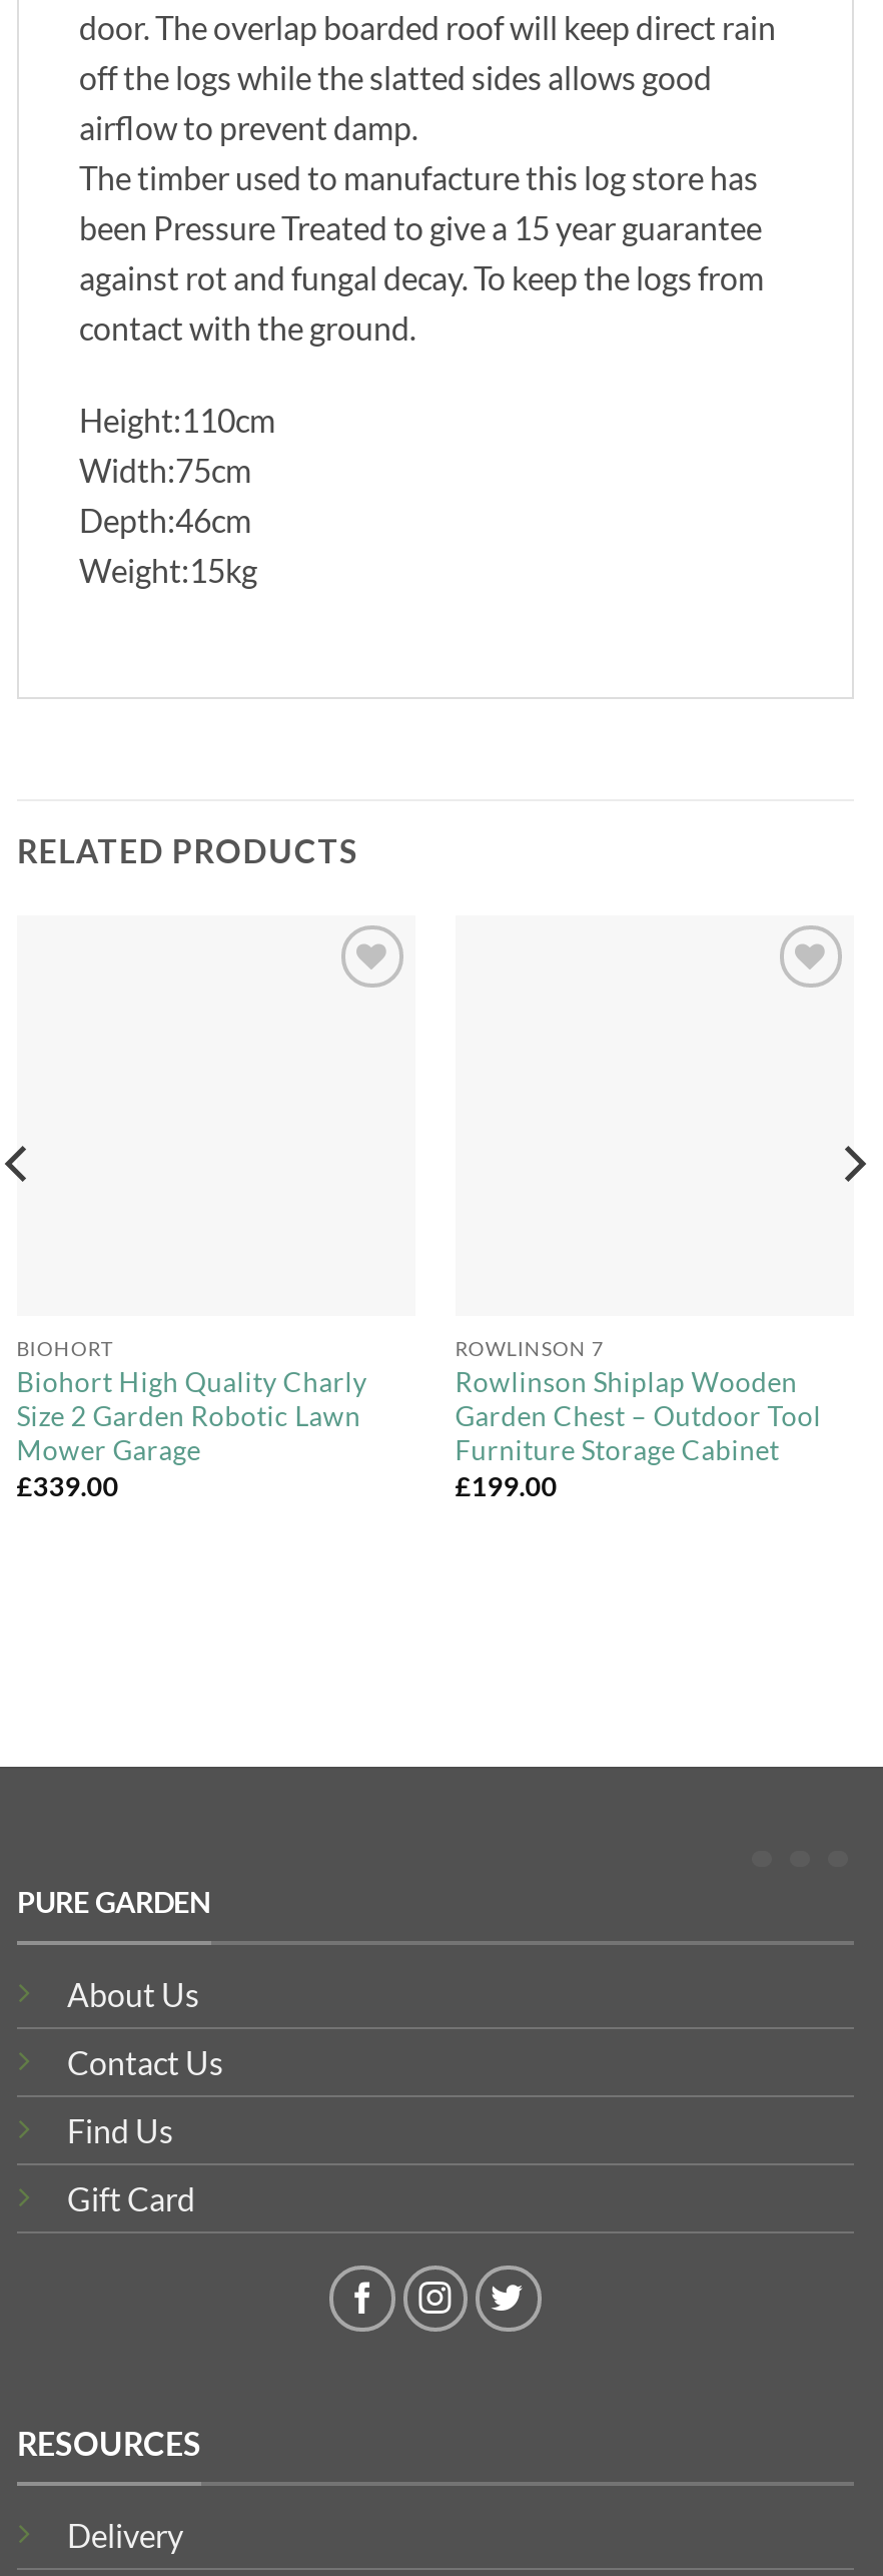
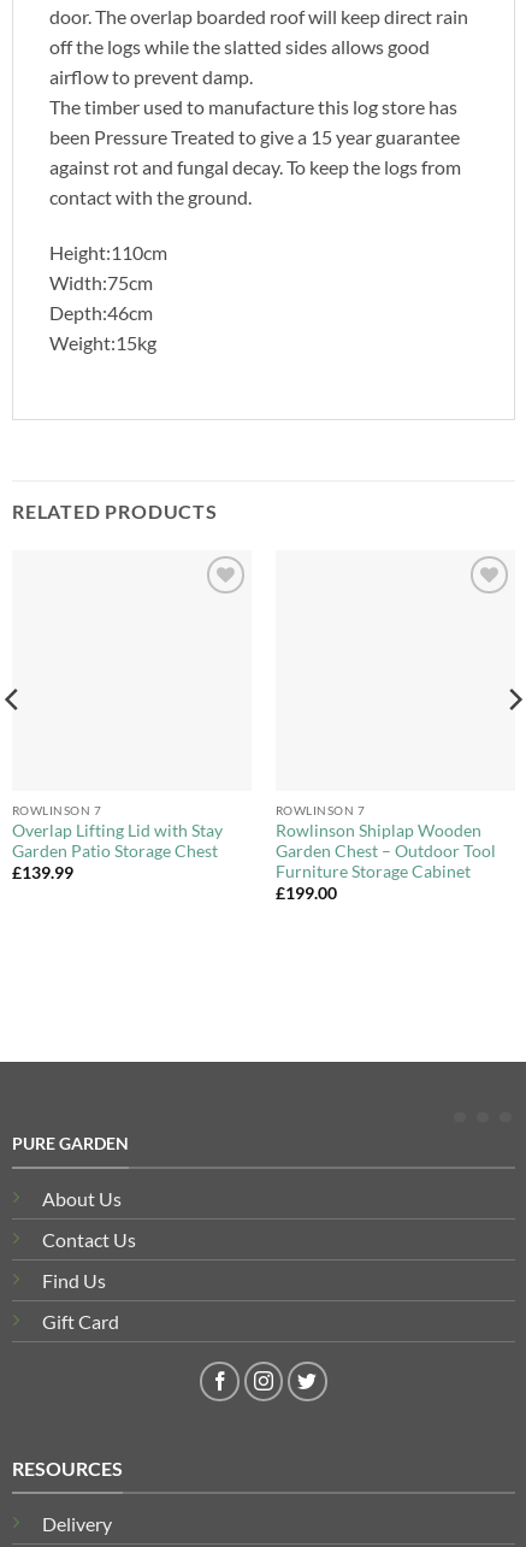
[17,1337,367,1503] BIOHORT | Biohort High Quality Charly | Size 2 Garden Robotic Lawn | Mower Garage | £339.00 -> [12,803,222,883] ROWLINSON 7 | Overlap Lifting Lid with Stay | Garden Patio Storage Chest | £139.99

